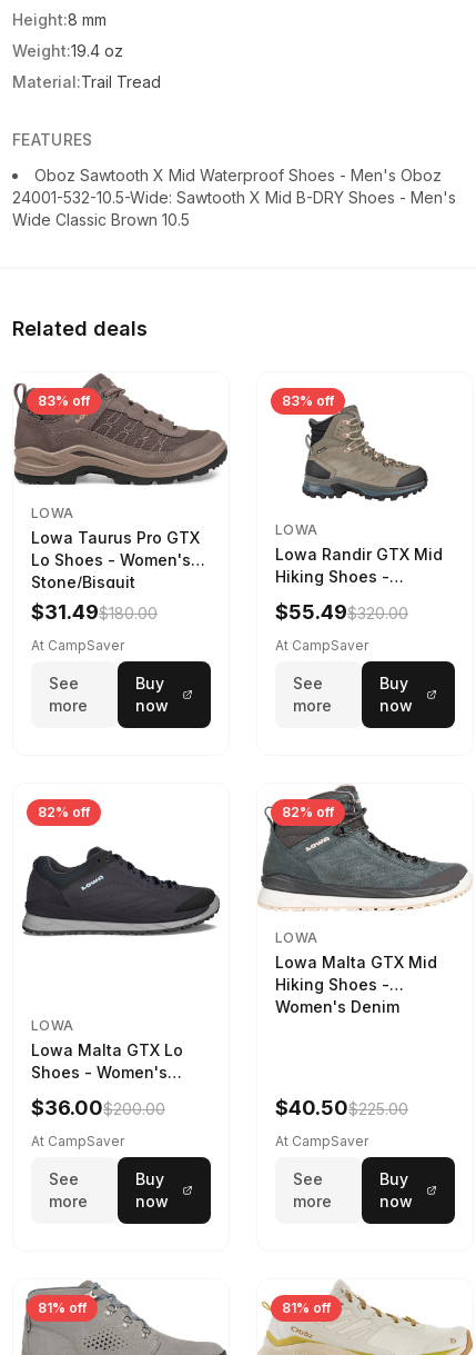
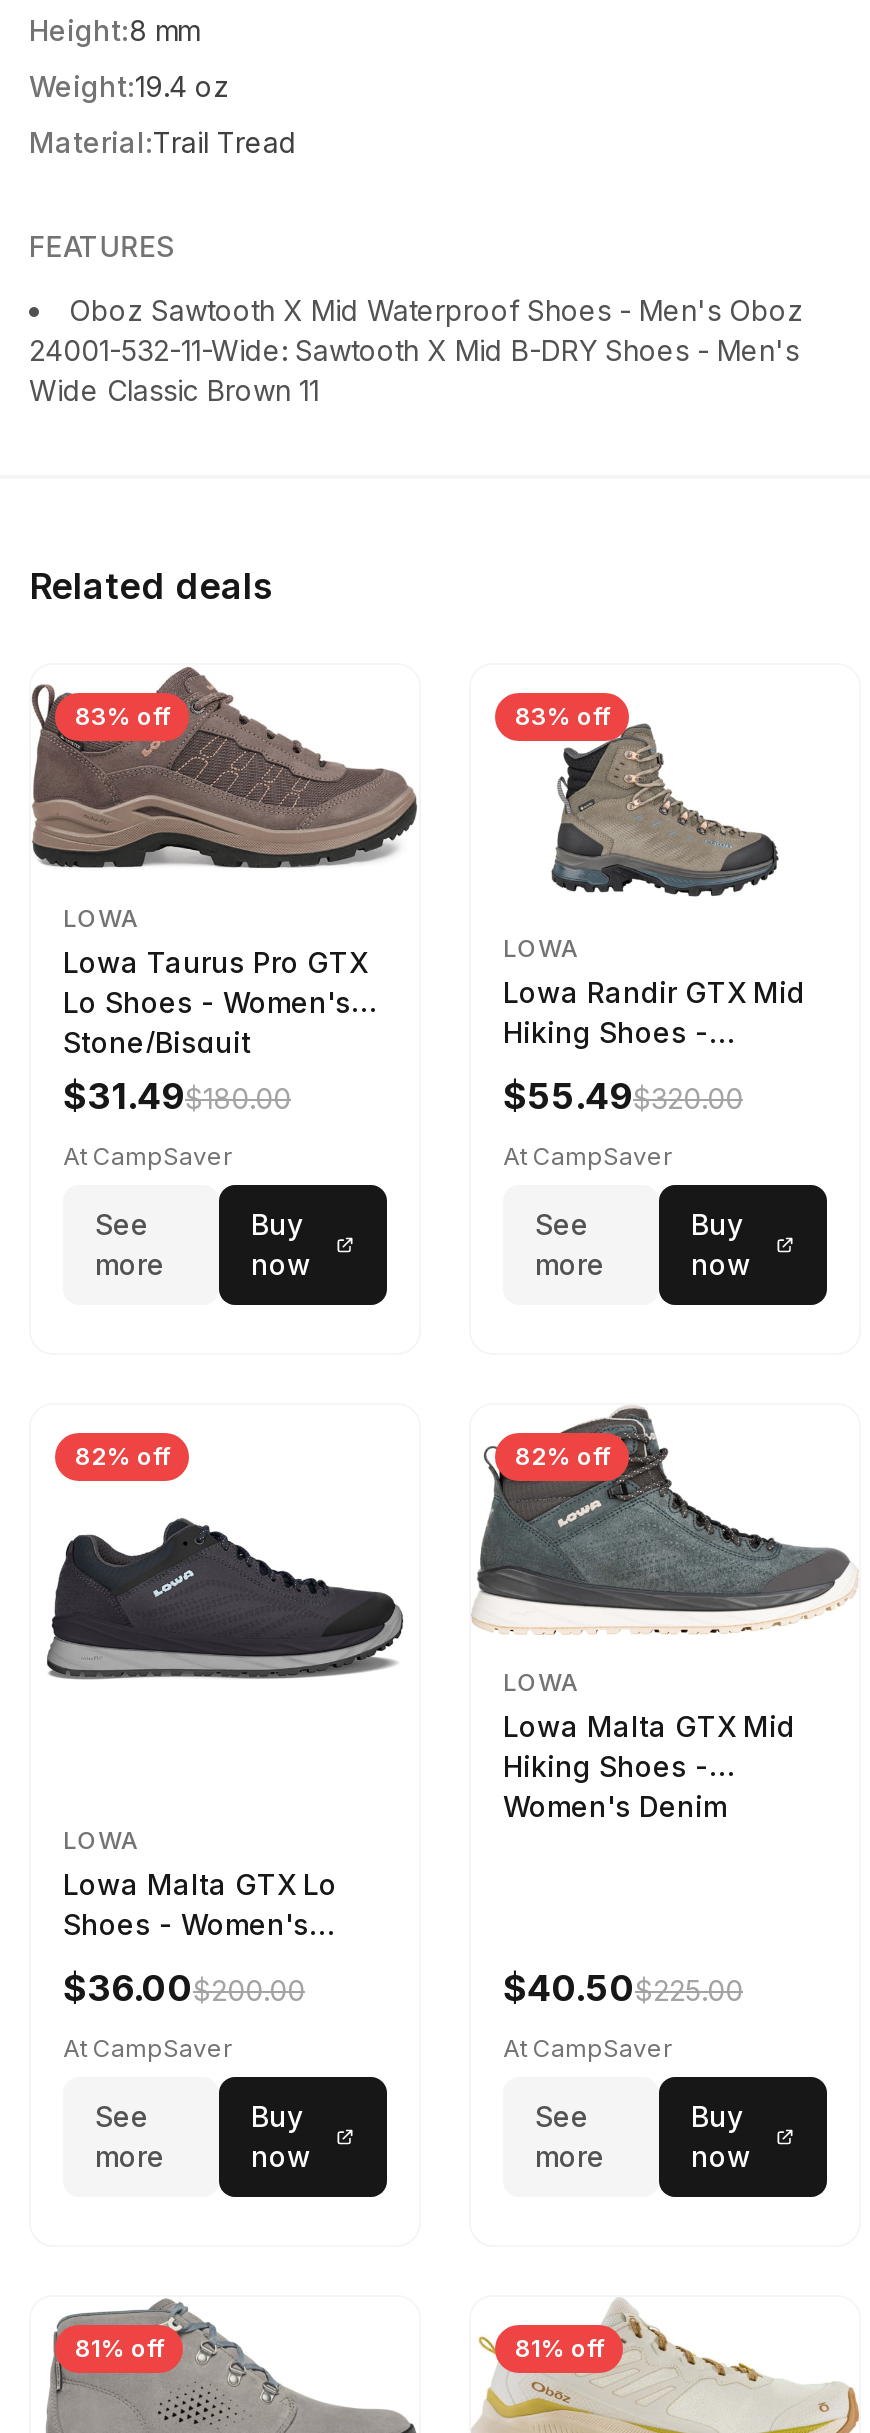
[12,187,456,206] 24001-532-10.5-Wide: Sawtooth X Mid B-DRY Shoes - Men's -> [29,332,799,366] 24001-532-11-Wide: Sawtooth X Mid B-DRY Shoes - Men's
[12,210,190,229] Wide Classic Brown 10.5 -> [29,372,319,406] Wide Classic Brown 11

